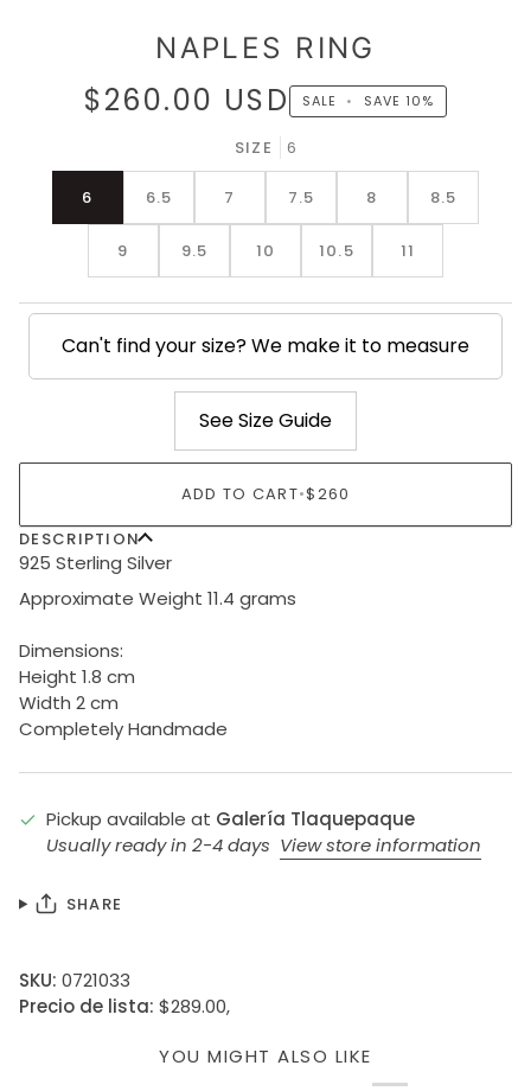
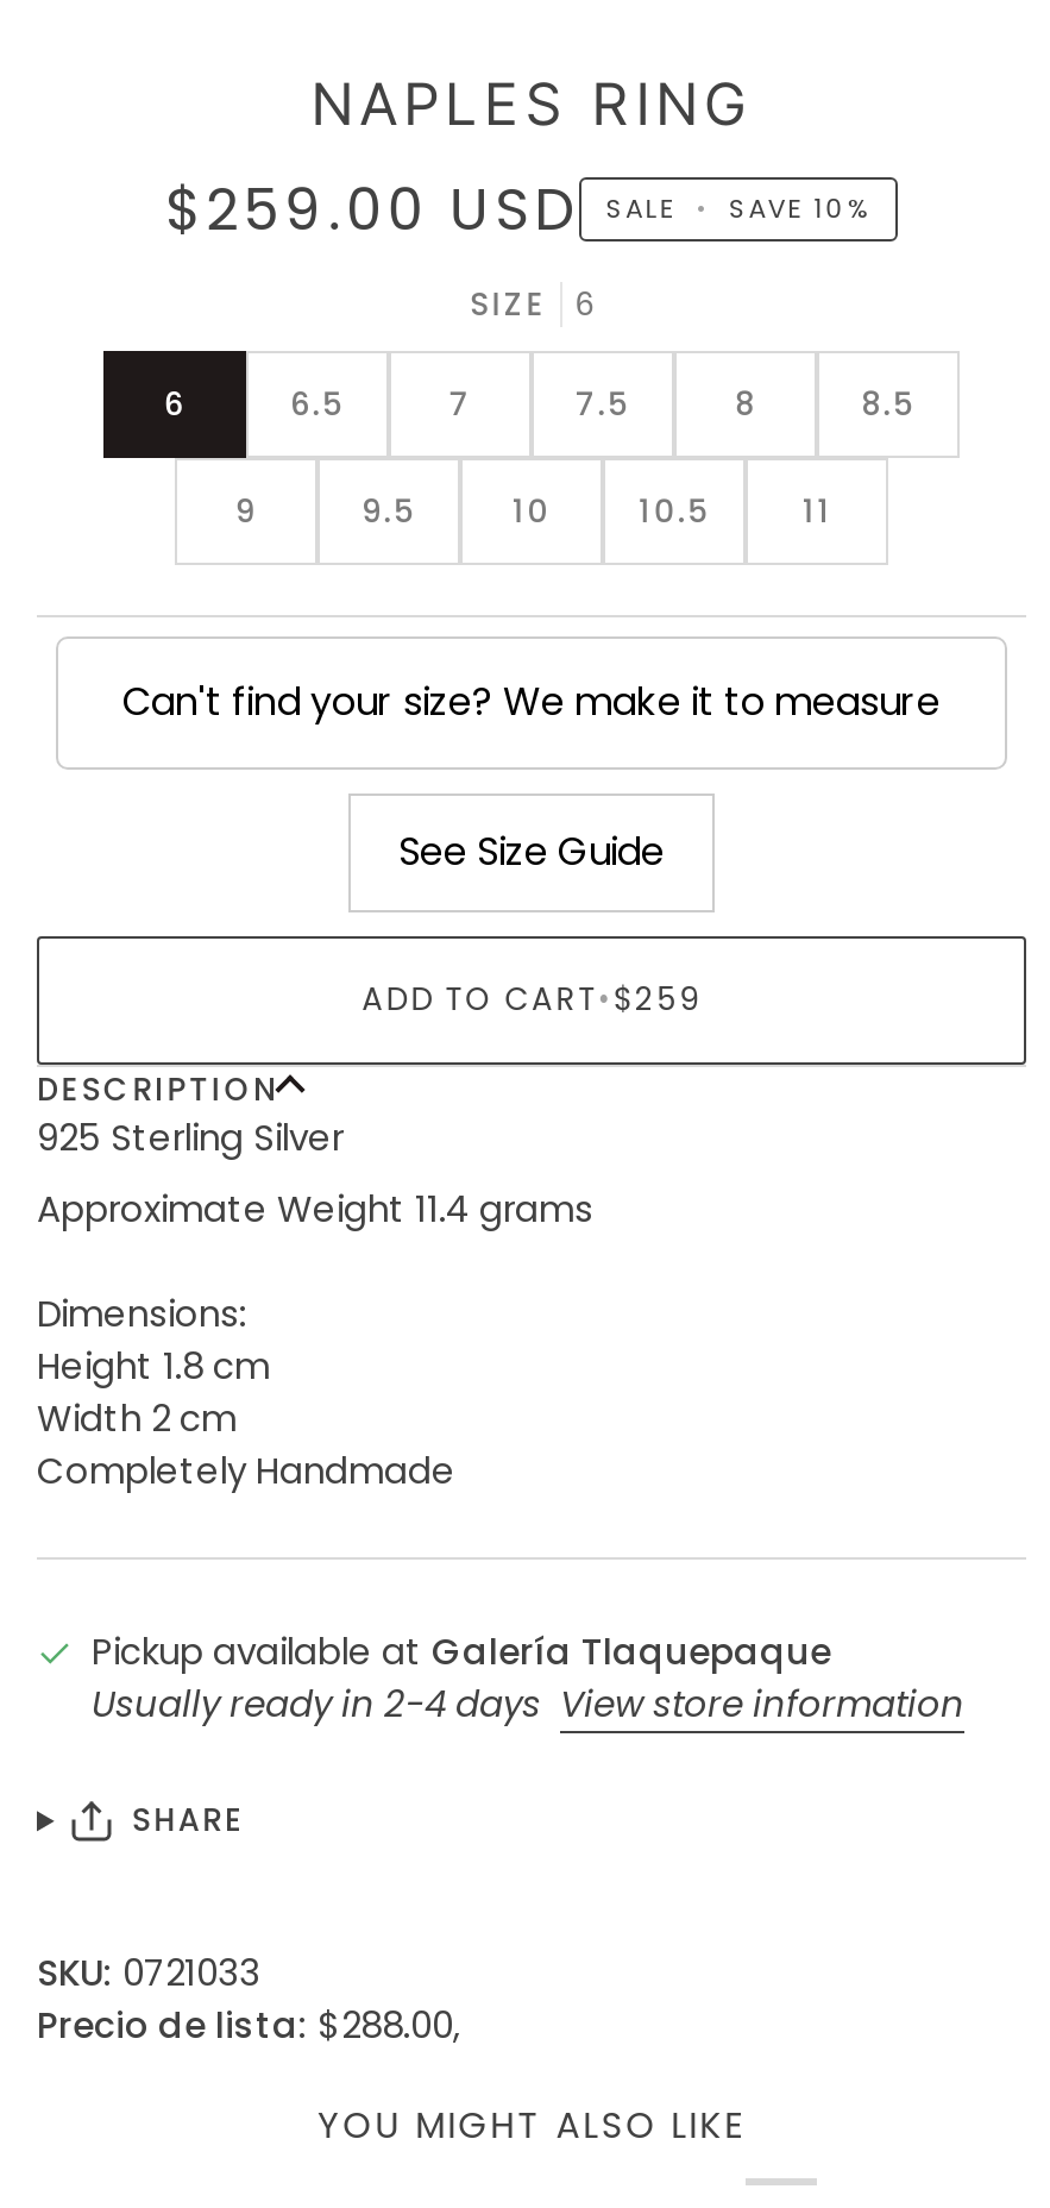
[84,81,434,120] $260.00 USD SALE • SAVE 10% -> [165,169,872,248] $259.00 USD SALE • SAVE 10%
[181,483,350,505] ADD TO CART•$260 -> [362,976,701,1021] ADD TO CART•$259
[19,994,230,1019] Precio de lista: $289.00, -> [37,2001,460,2051] Precio de lista: $288.00,

